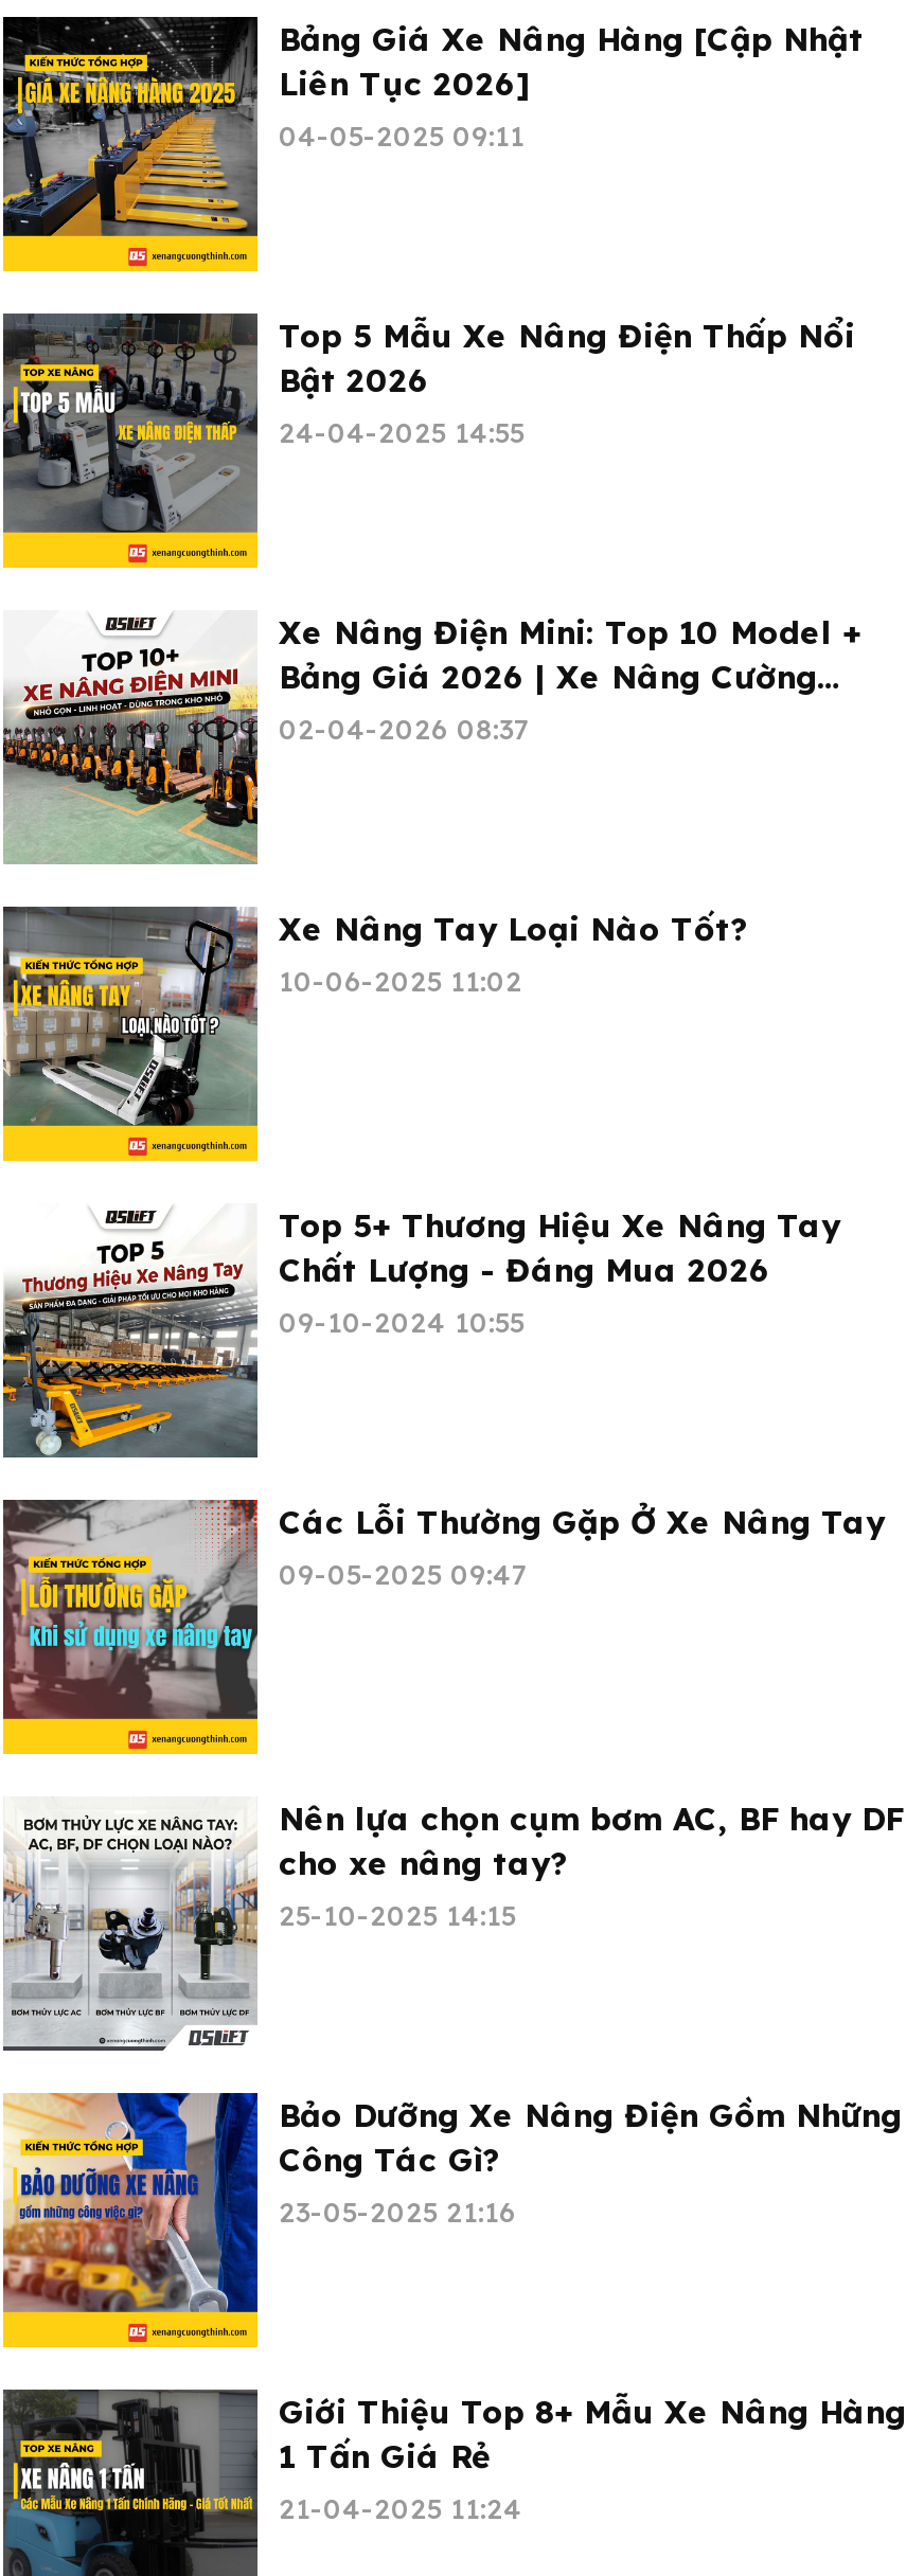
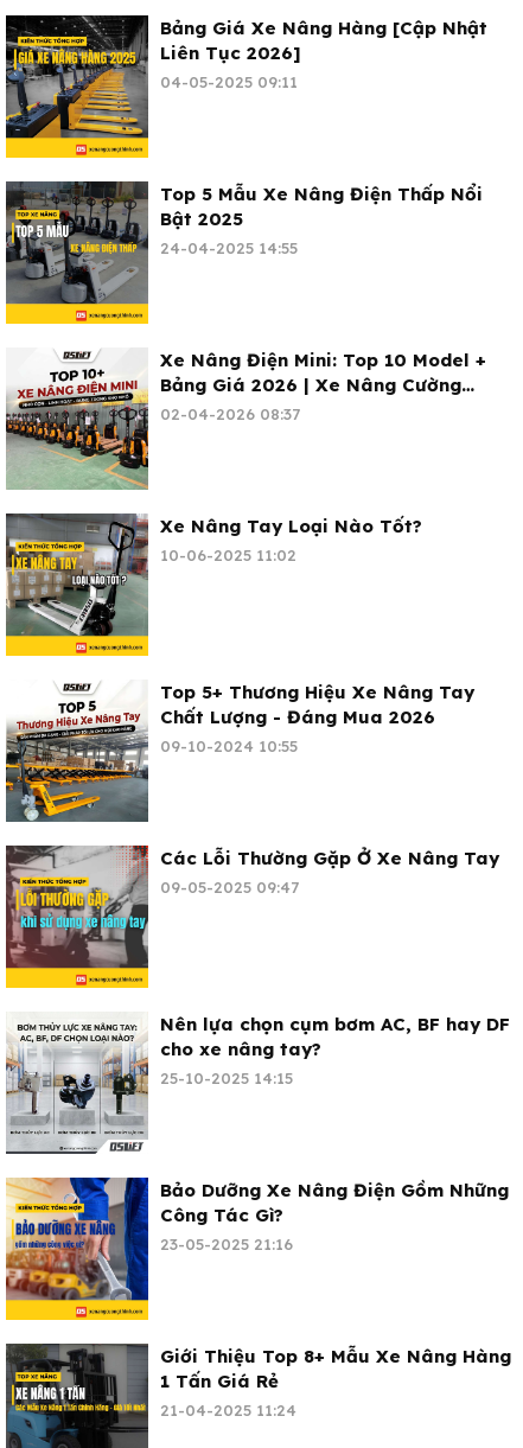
[279,360,429,400] Bật 2026 -> [160,208,243,230] Bật 2025

